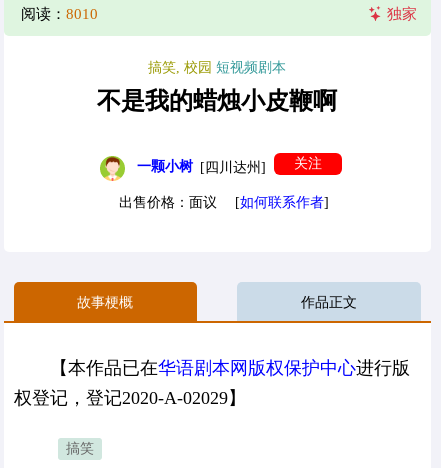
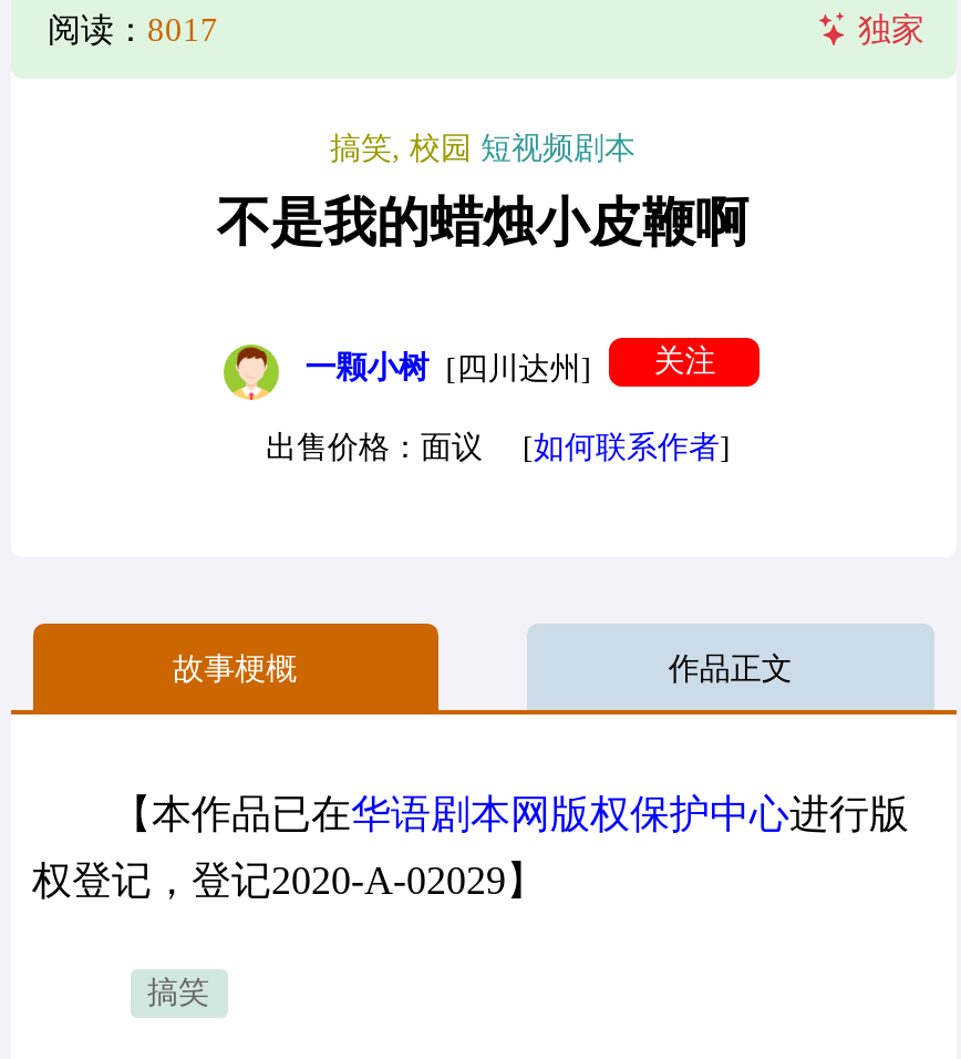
[20,6,97,22] 阅读：8010 -> [48,12,218,47] 阅读：8017

